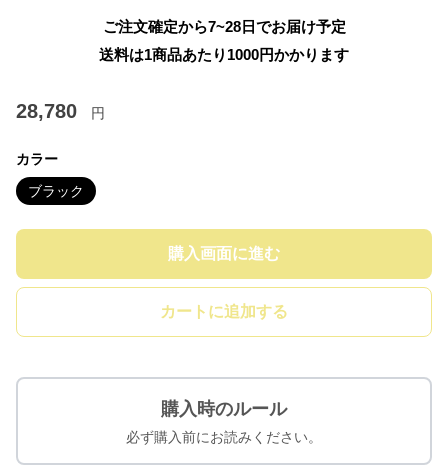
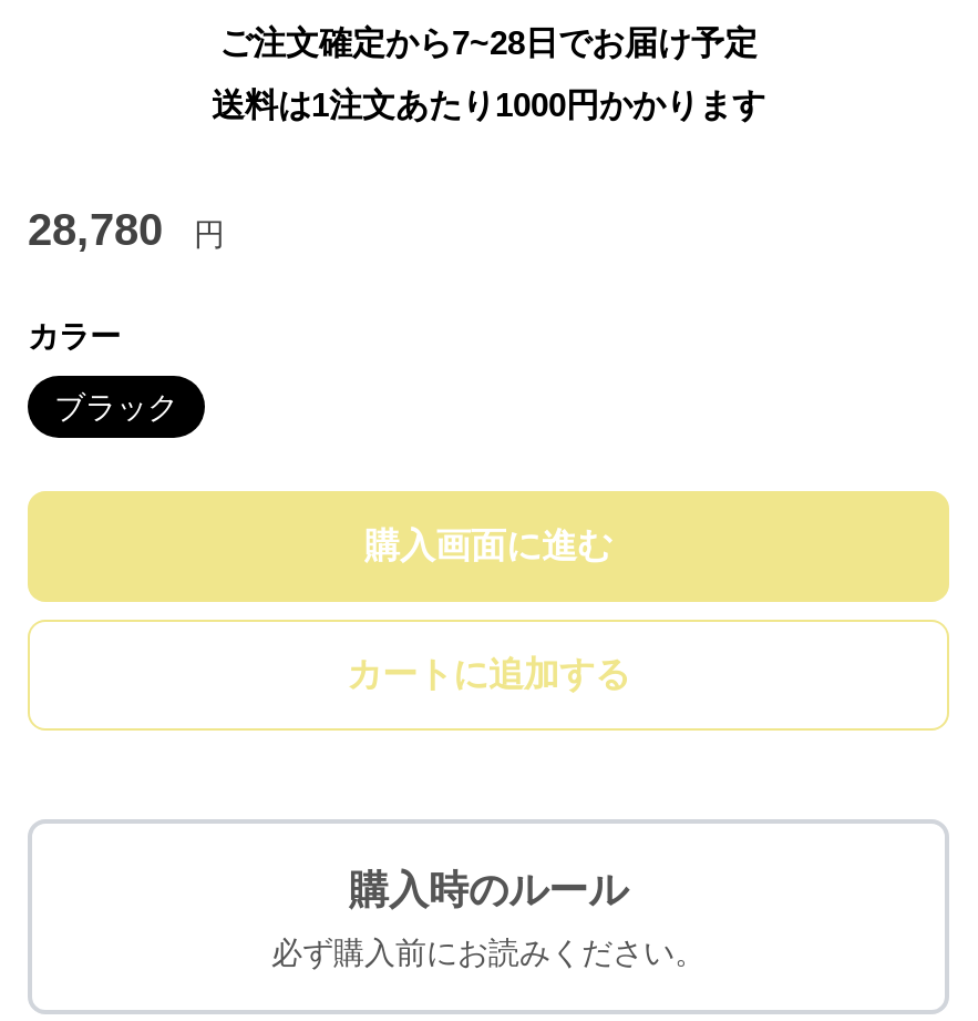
[99,46,349,63] 送料は1商品あたり1000円かかります -> [212,85,765,123] 送料は1注文あたり1000円かかります

